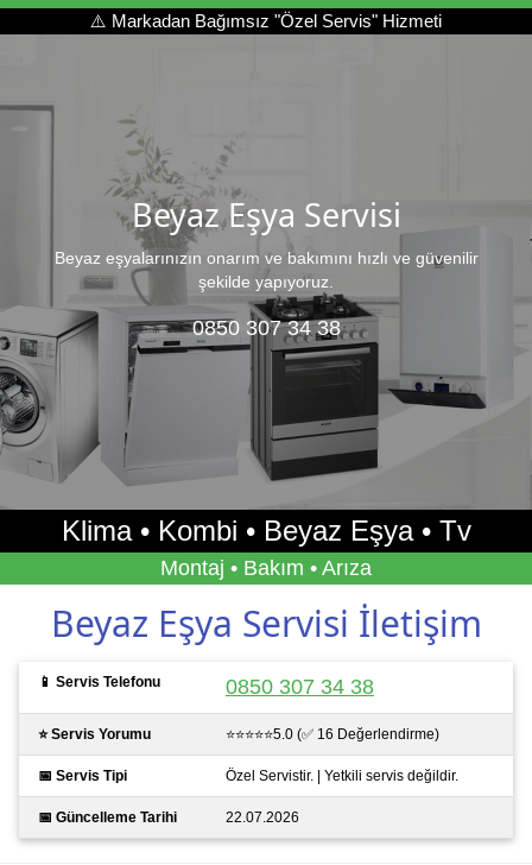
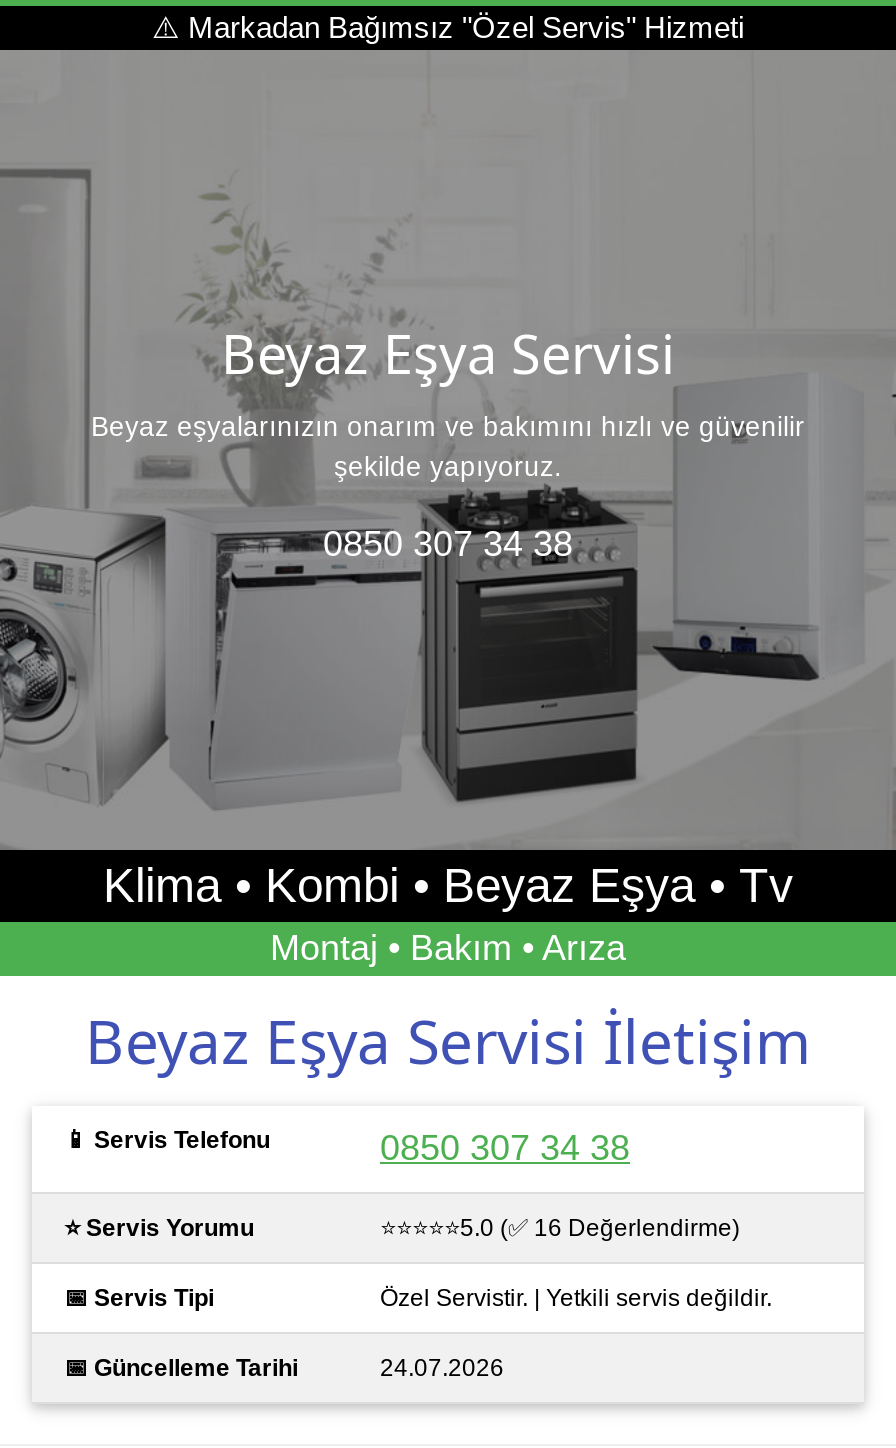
[226,809,299,826] 22.07.2026 -> [380,1354,504,1382] 24.07.2026

